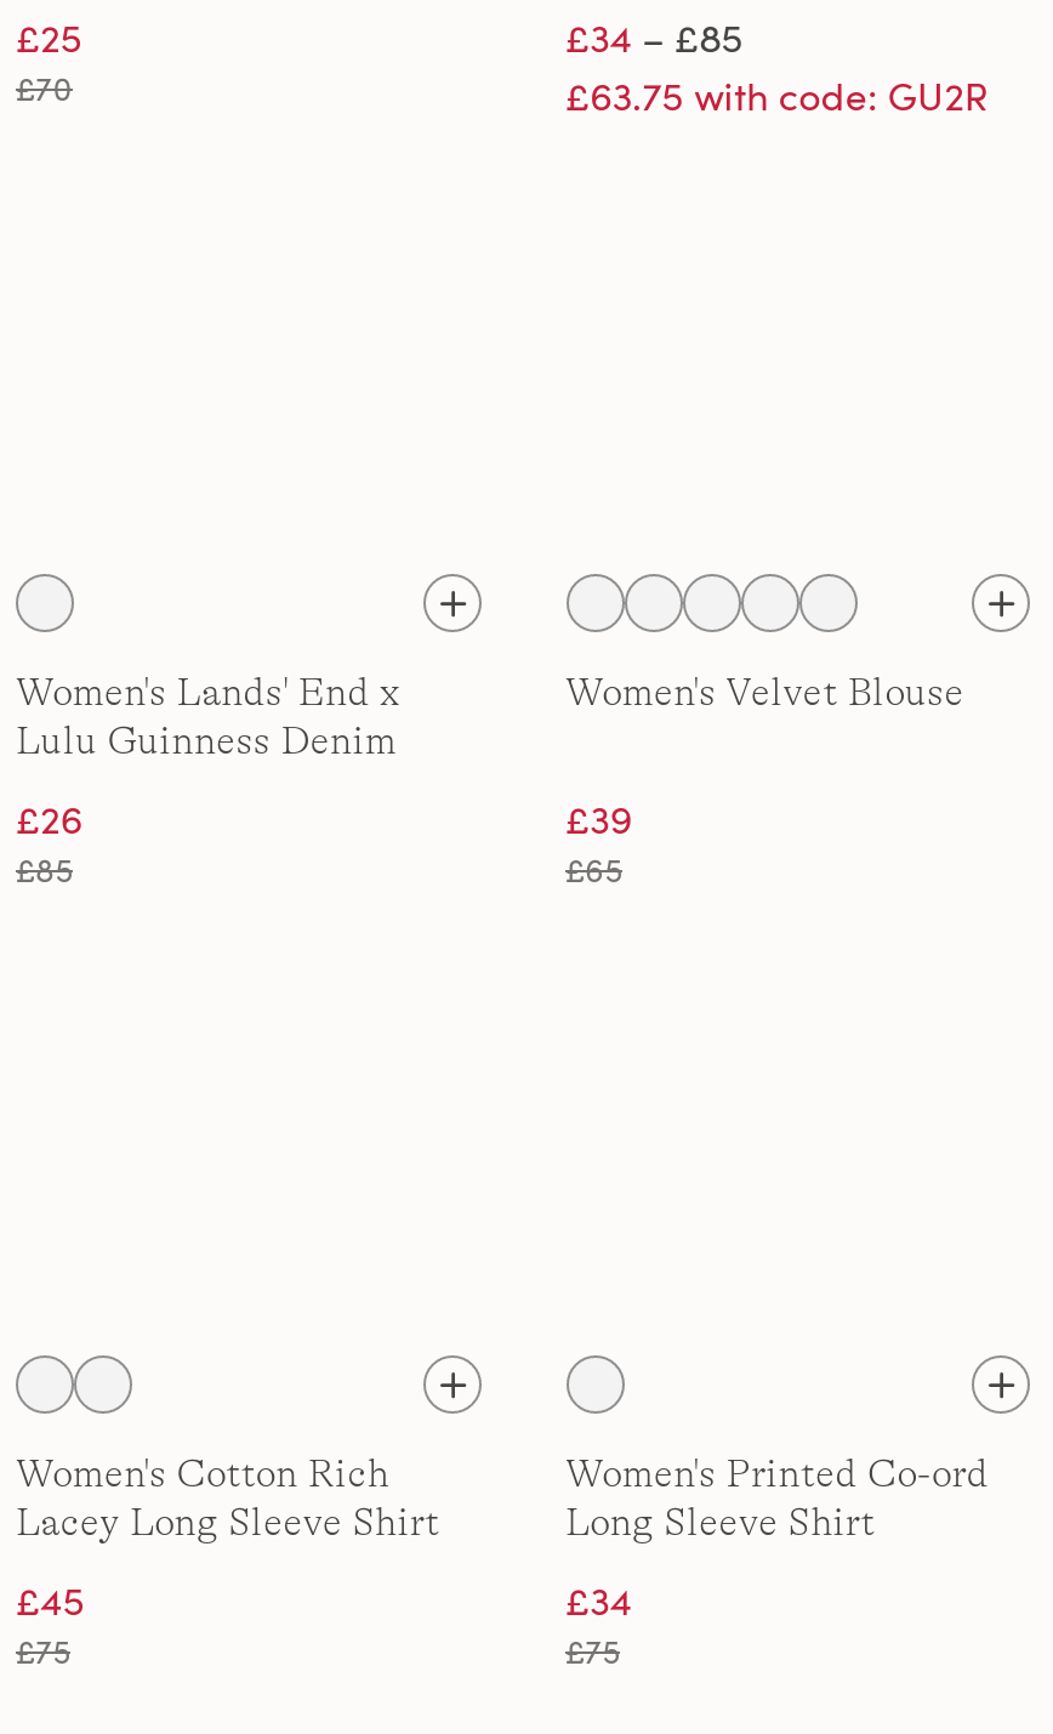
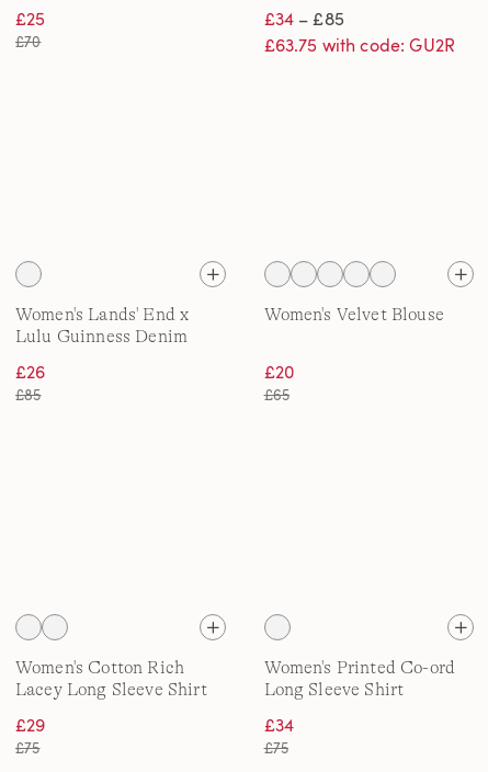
[565,792,632,846] £39 -> [264,360,294,384] £20
[16,1574,85,1627] £45 -> [15,713,46,737] £29

